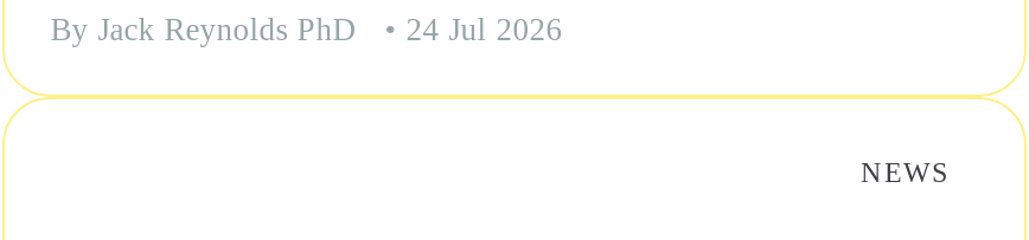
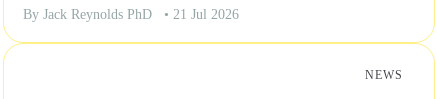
[50,11,562,47] By Jack Reynolds PhD • 24 Jul 2026 -> [23,7,239,22] By Jack Reynolds PhD • 21 Jul 2026

